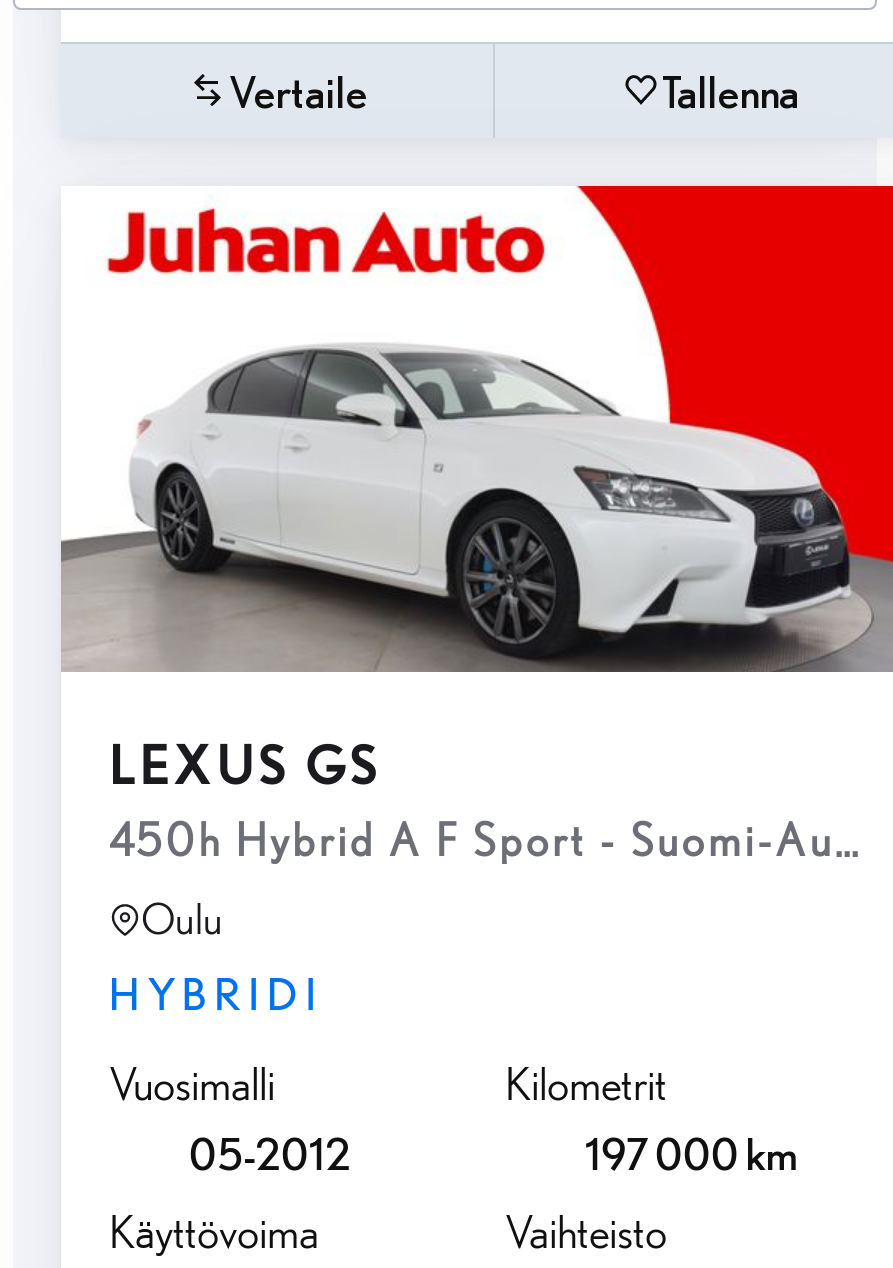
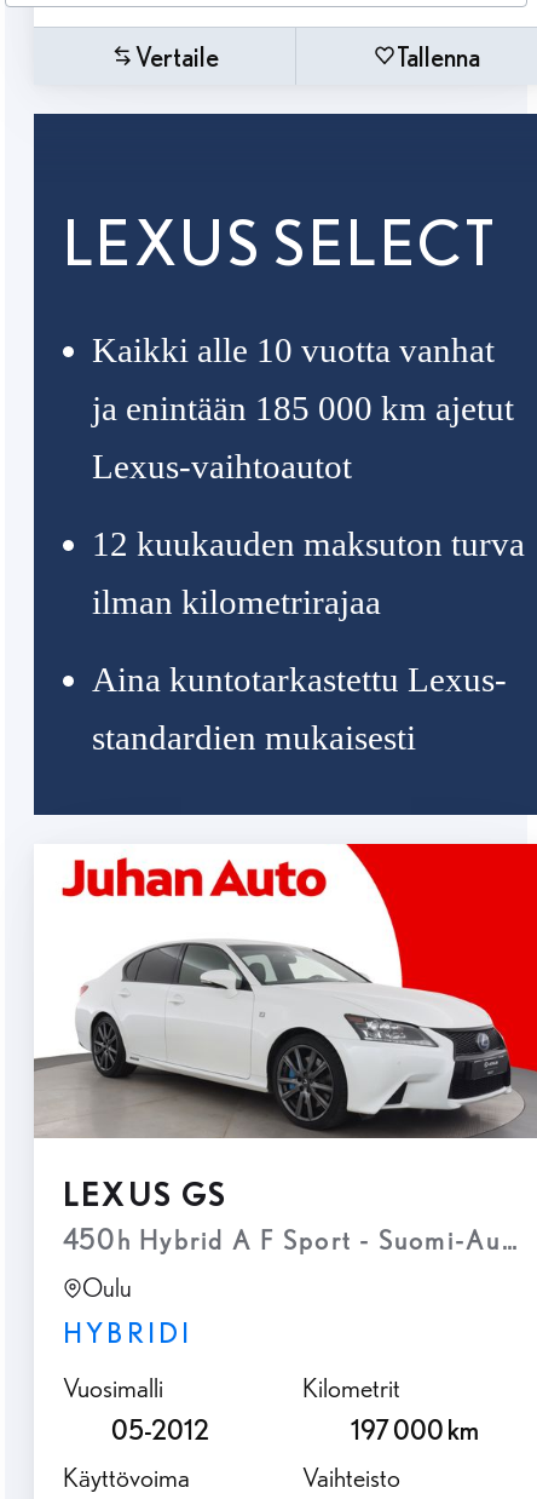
none -> [33,113,533,816] [image] | LEXUS SELECT | Kaikki alle 10 vuotta vanhat | ja enintään 185 000 km ajetut | Lexus-vaihtoautot | 12 kuukauden maksuton turva | ilman kilometrirajaa | Aina kuntotarkastettu Lexus- | standardien mukaisesti

